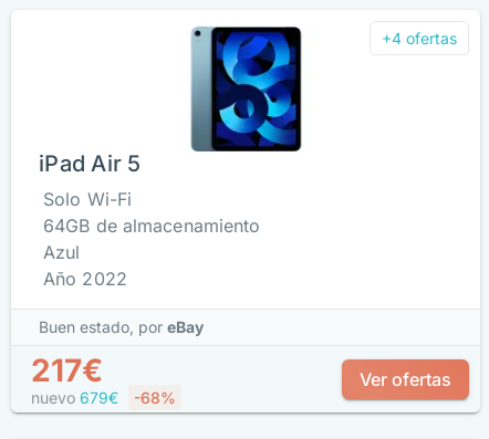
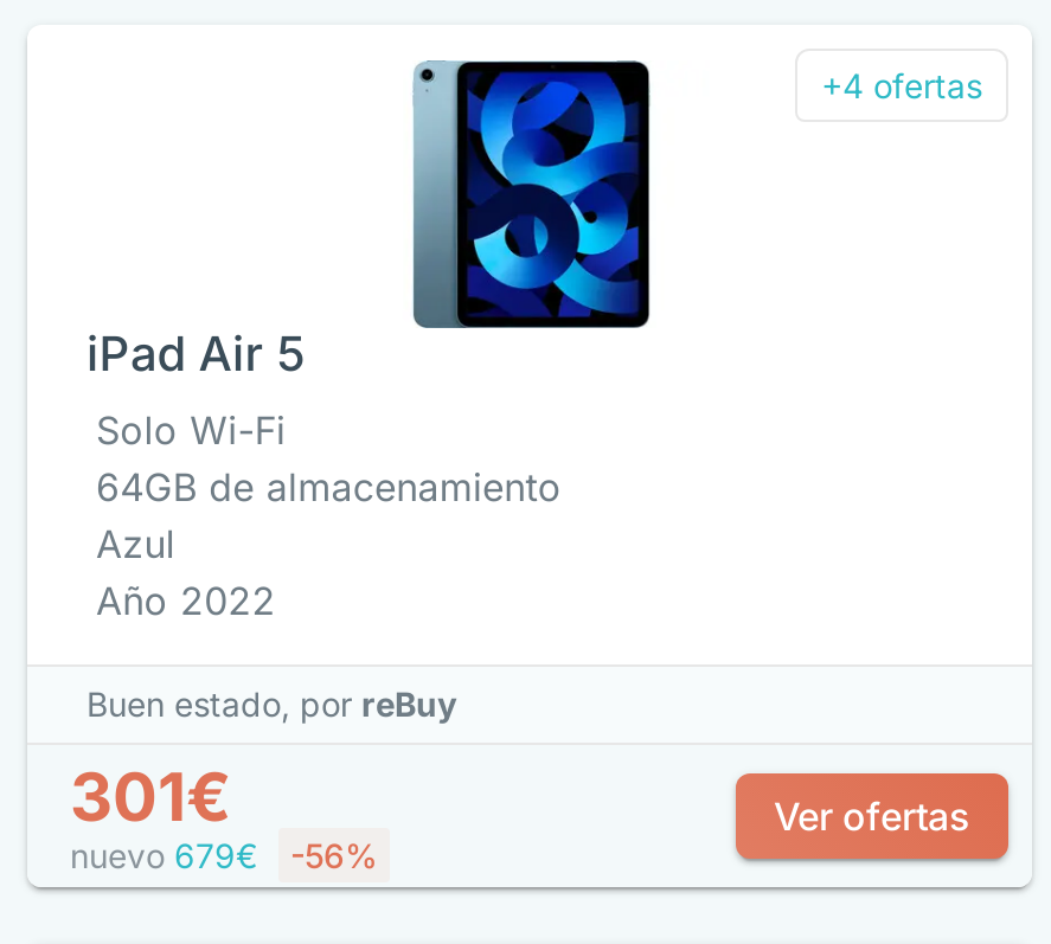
[39,317,204,336] Buen estado, por eBay -> [86,683,456,724] Buen estado, por reBuy
[31,352,103,389] 217€ -> [70,757,231,837] 301€
[31,388,176,407] nuevo 679€ -68% -> [70,835,378,875] nuevo 679€ -56%

